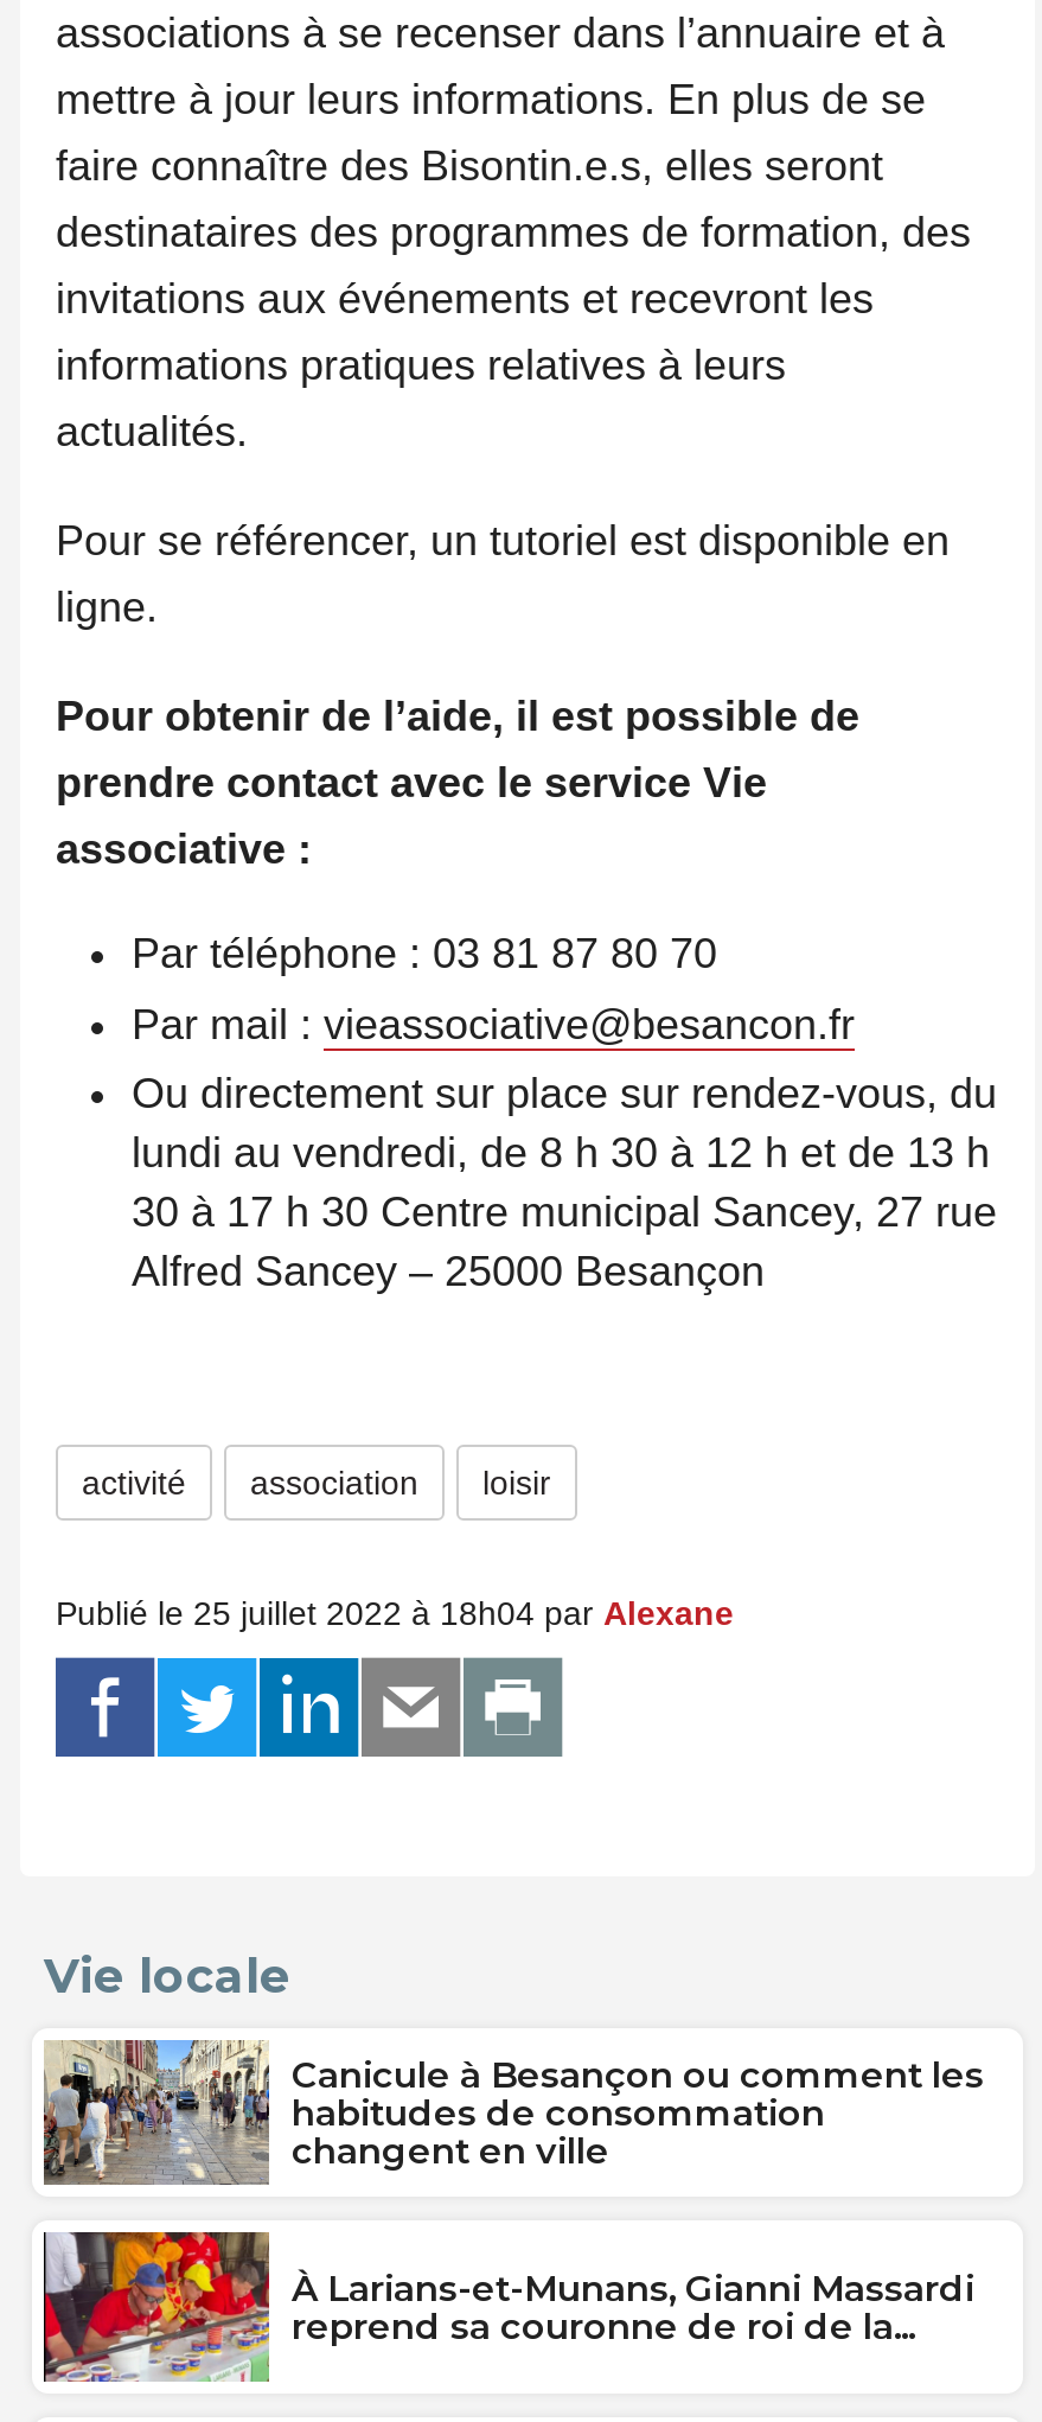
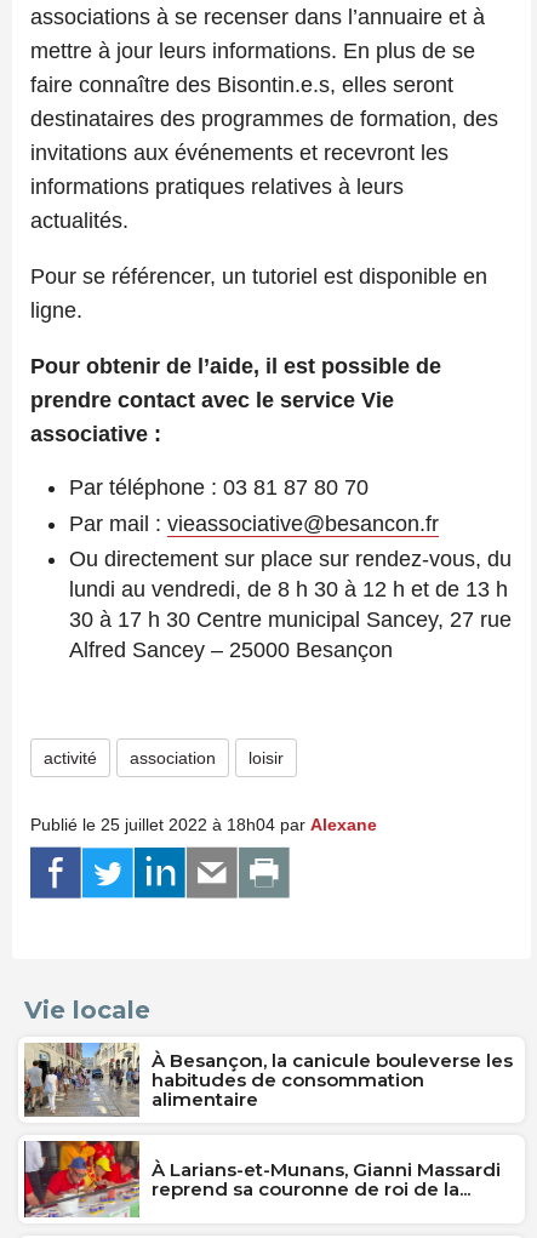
[292,2051,984,2096] Canicule à Besançon ou comment les -> [151,1048,512,1071] À Besançon, la canicule bouleverse les
[292,2127,609,2172] changent en ville -> [151,1087,258,1110] alimentaire

